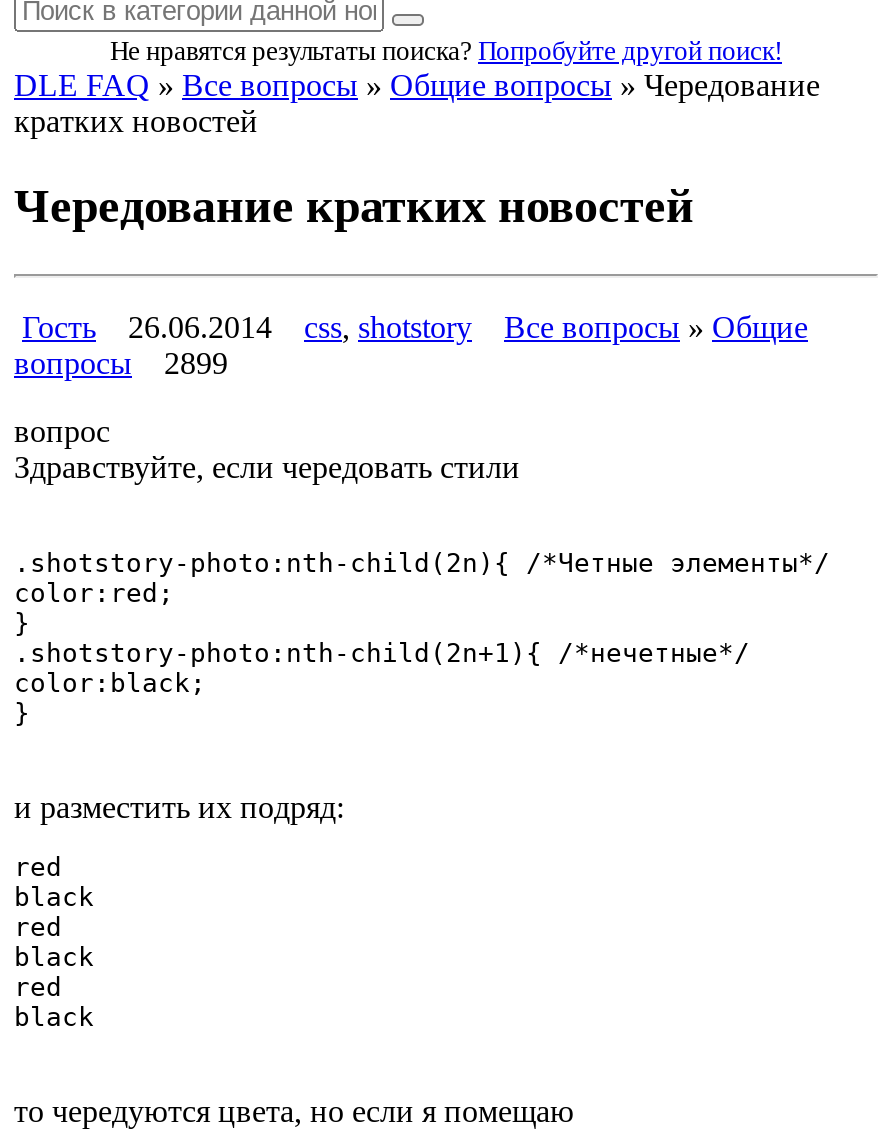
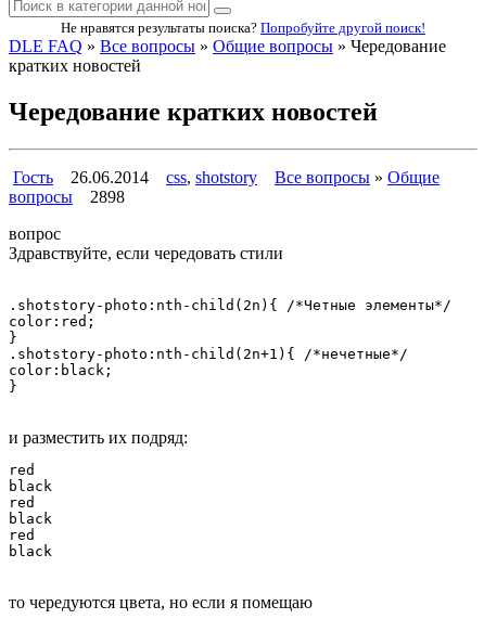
[14,346,228,380] вопросы 2899 -> [9,187,125,206] вопросы 2898

